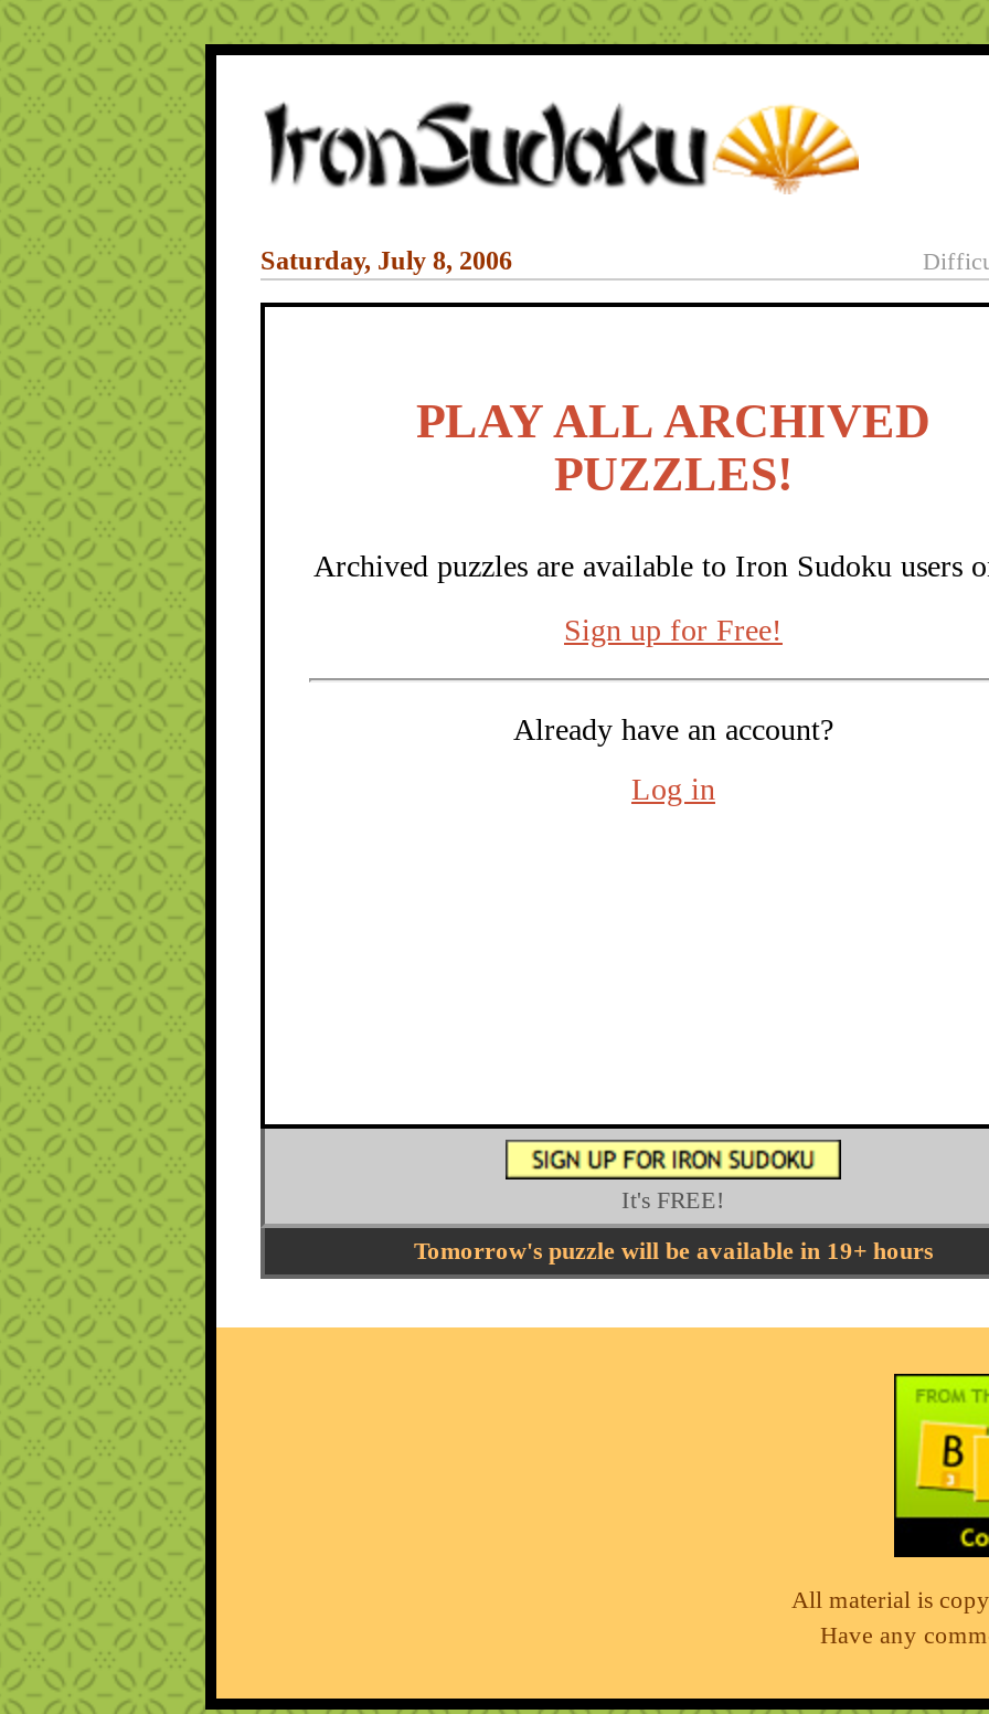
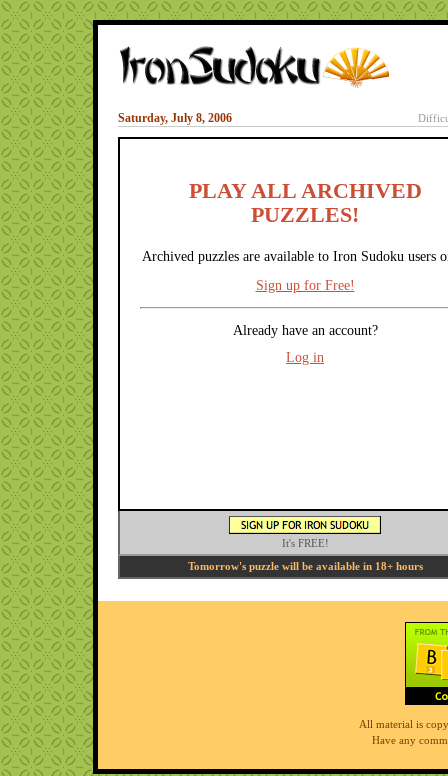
[414,1237,933,1263] Tomorrow's puzzle will be available in 19+ hours -> [187,560,422,572] Tomorrow's puzzle will be available in 18+ hours

